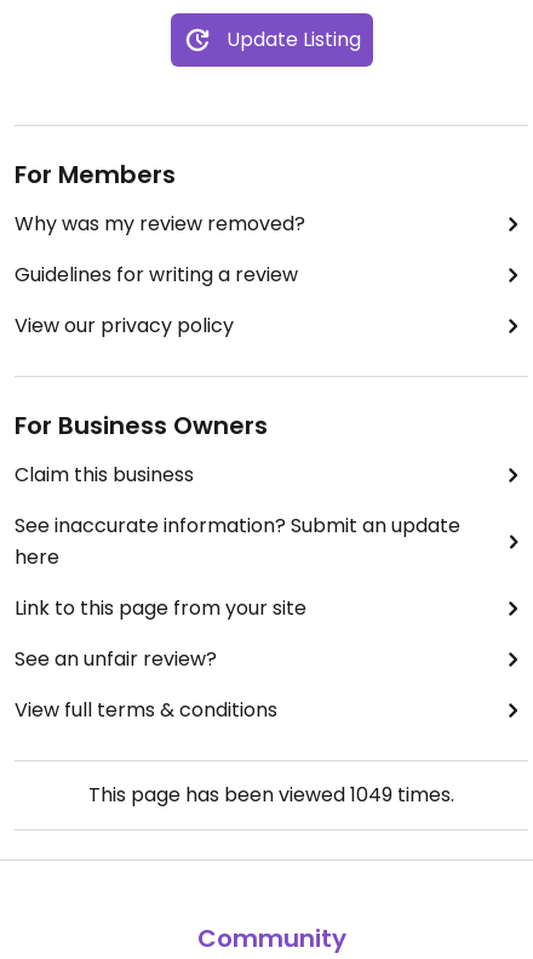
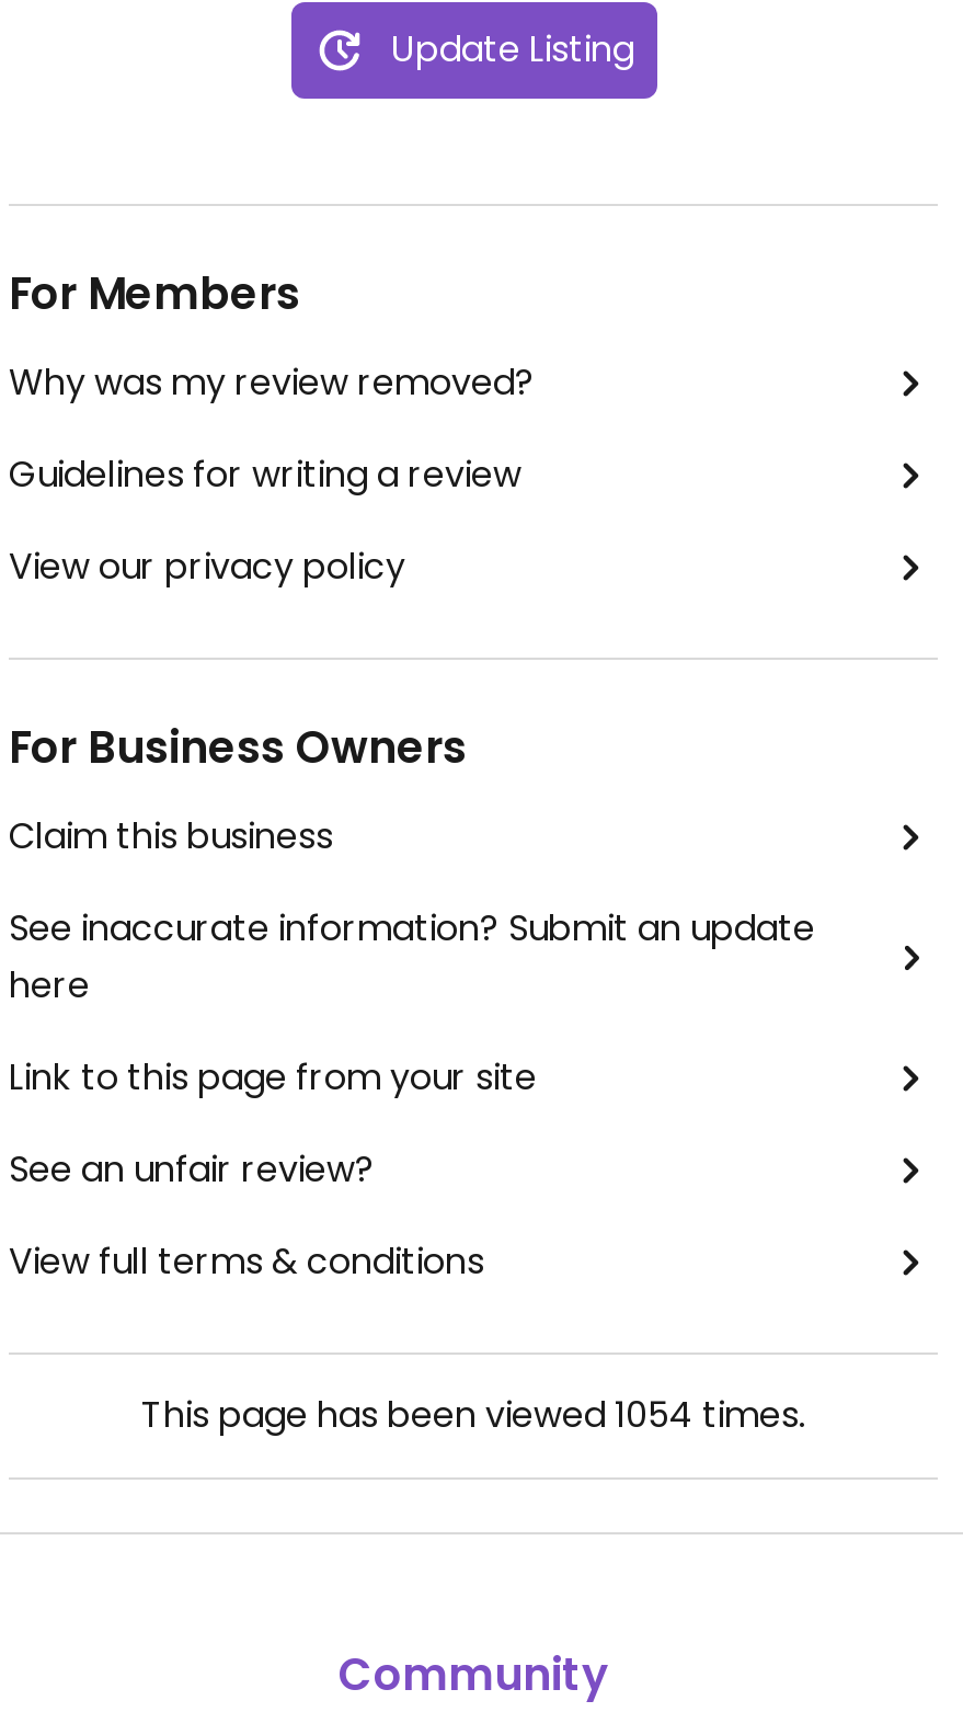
[88,781,454,809] This page has been viewed 1049 times. -> [141,1390,805,1441] This page has been viewed 1054 times.

